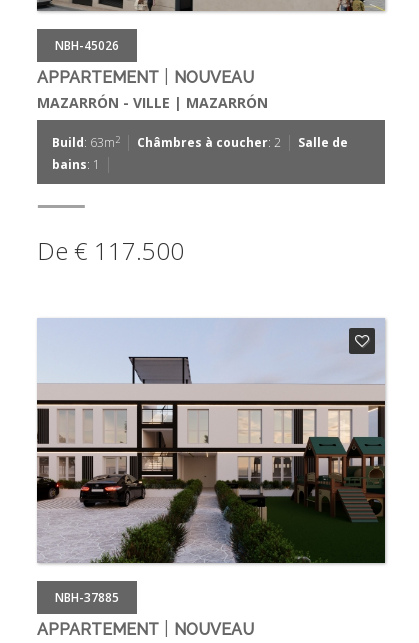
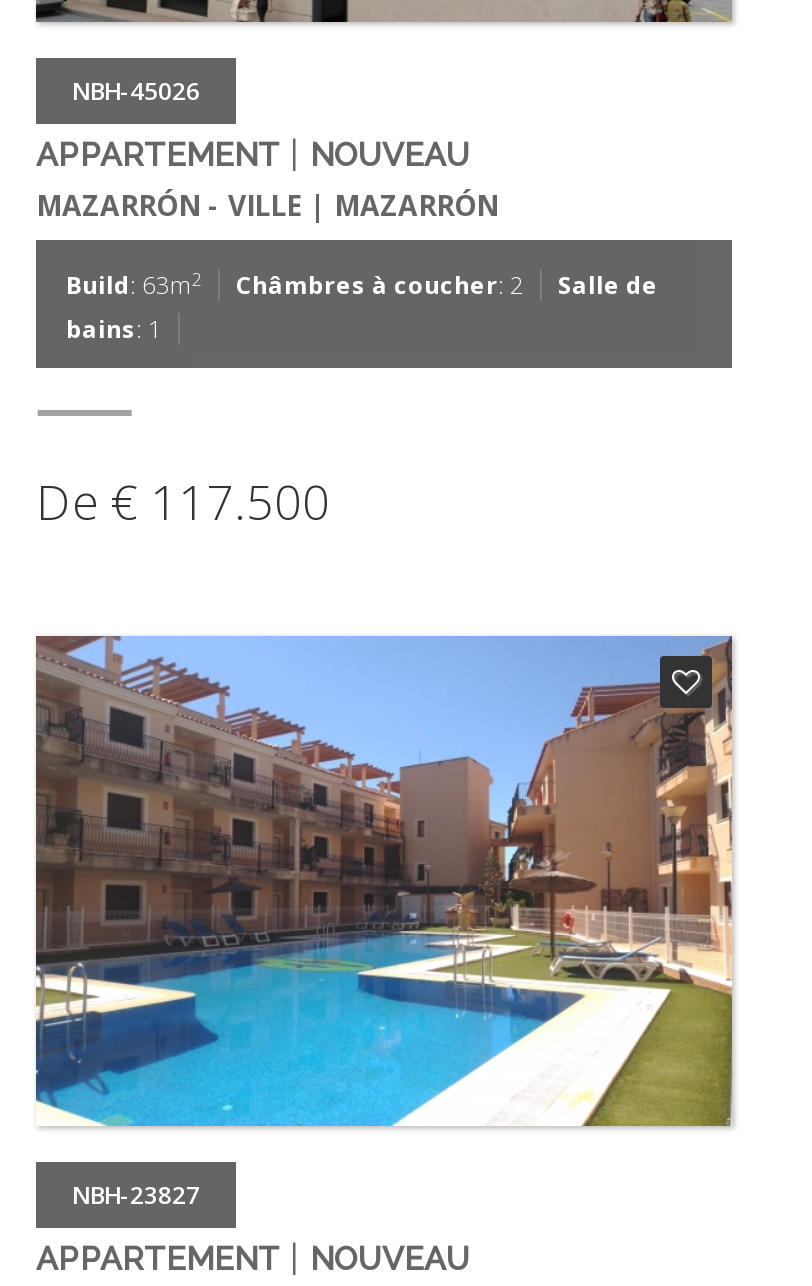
[36,318,386,606] [image] | NBH-37885 -> [34,634,734,1212] [image] | NBH-23827

